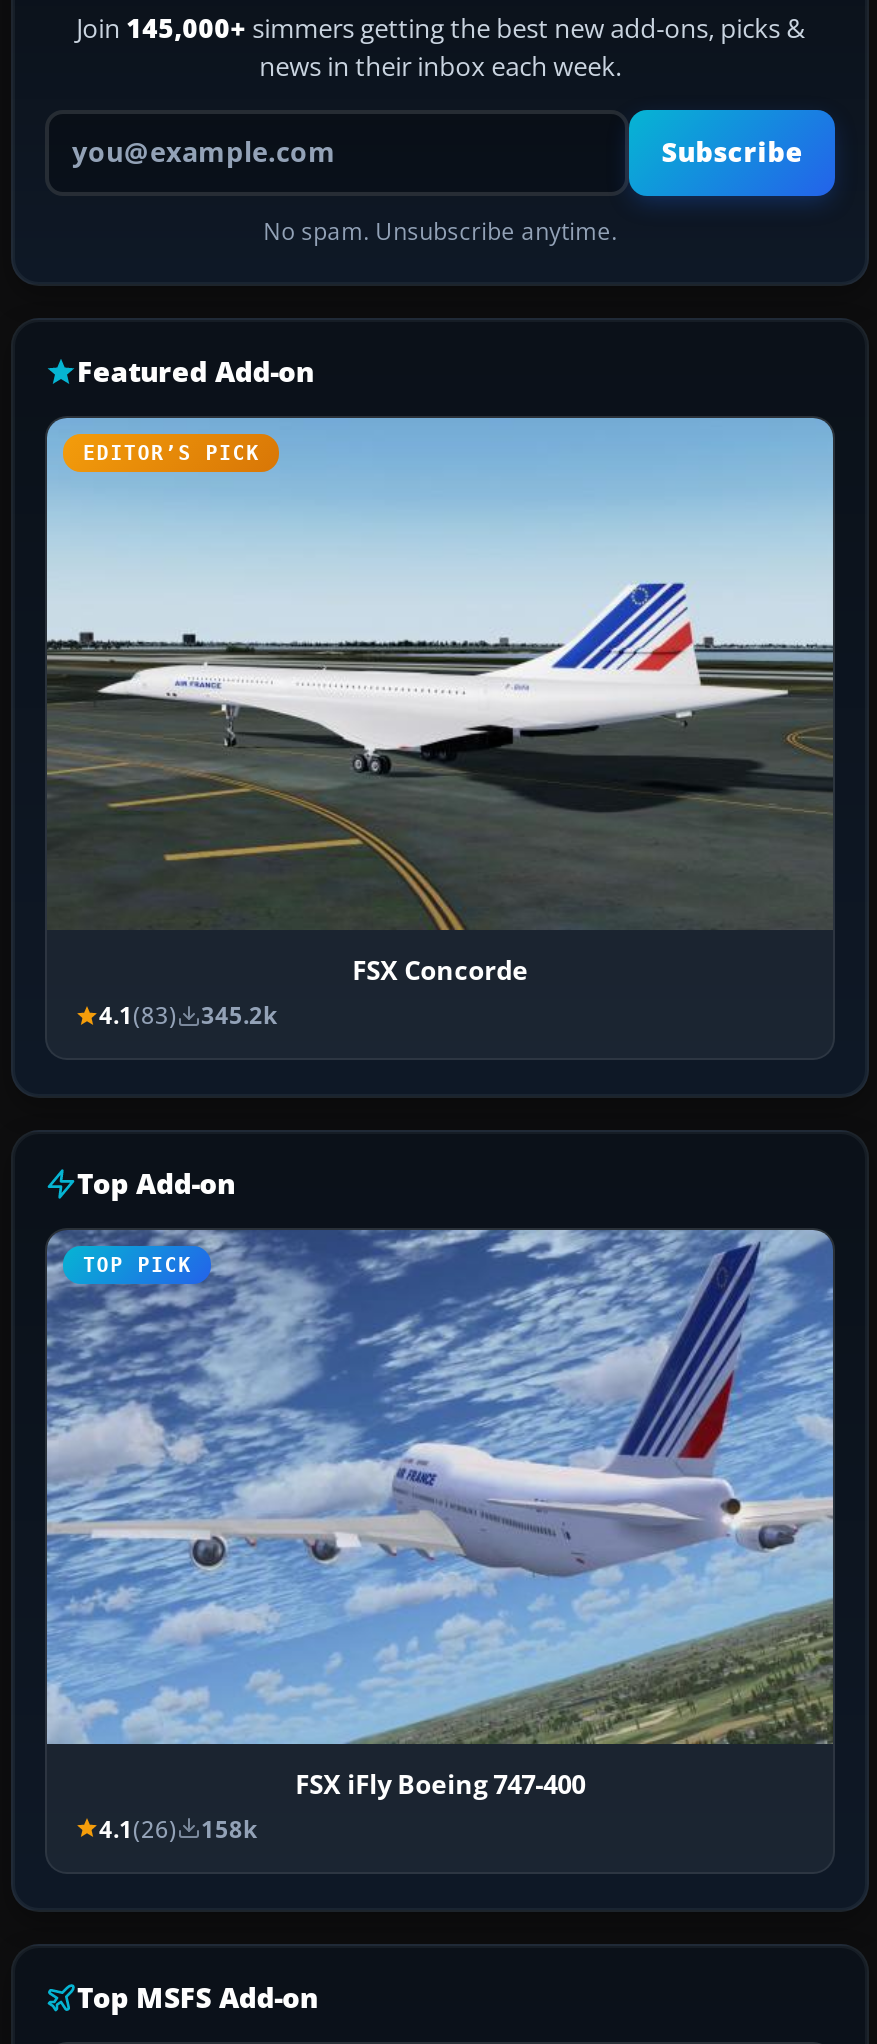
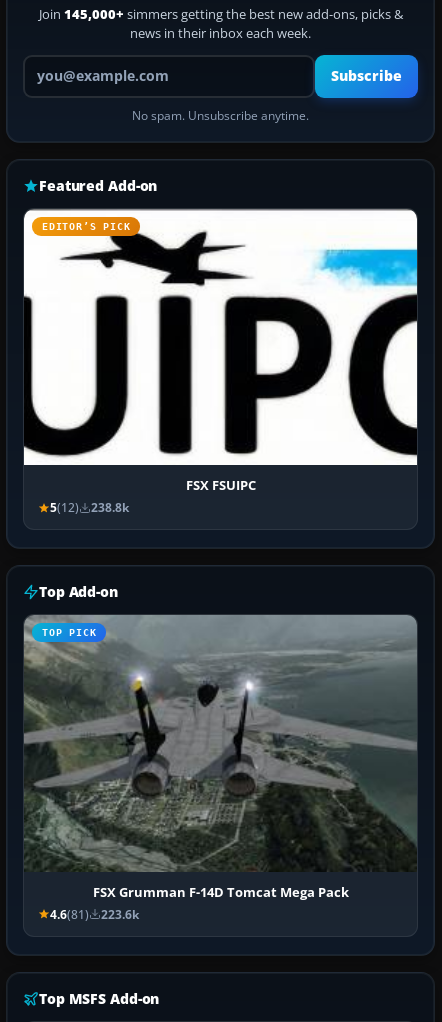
[45,418,835,1031] [image] | FSX Concorde | 4.1(83) | 345.2k -> [23,209,418,515] [image] | FSX FSUIPC | 5(12) | 238.8k
[45,1230,835,1843] [image] | FSX iFly Boeing 747-400 | 4.1(26) | 158k -> [24,615,417,922] [image] | FSX Grumman F-14D Tomcat Mega Pack | 4.6(81) | 223.6k

